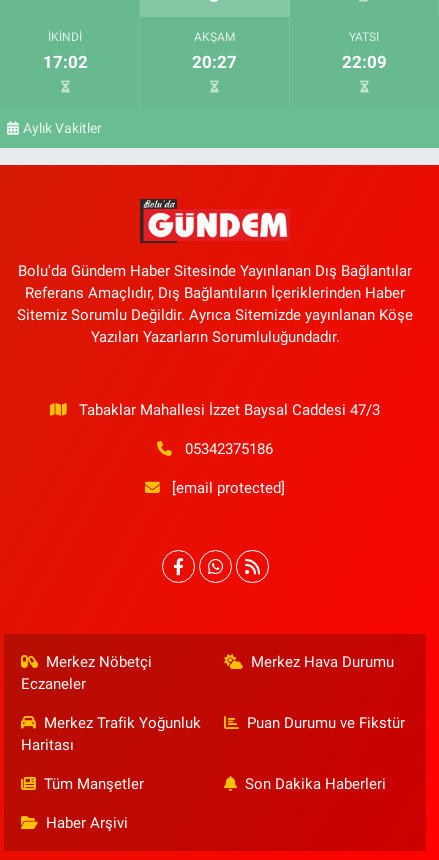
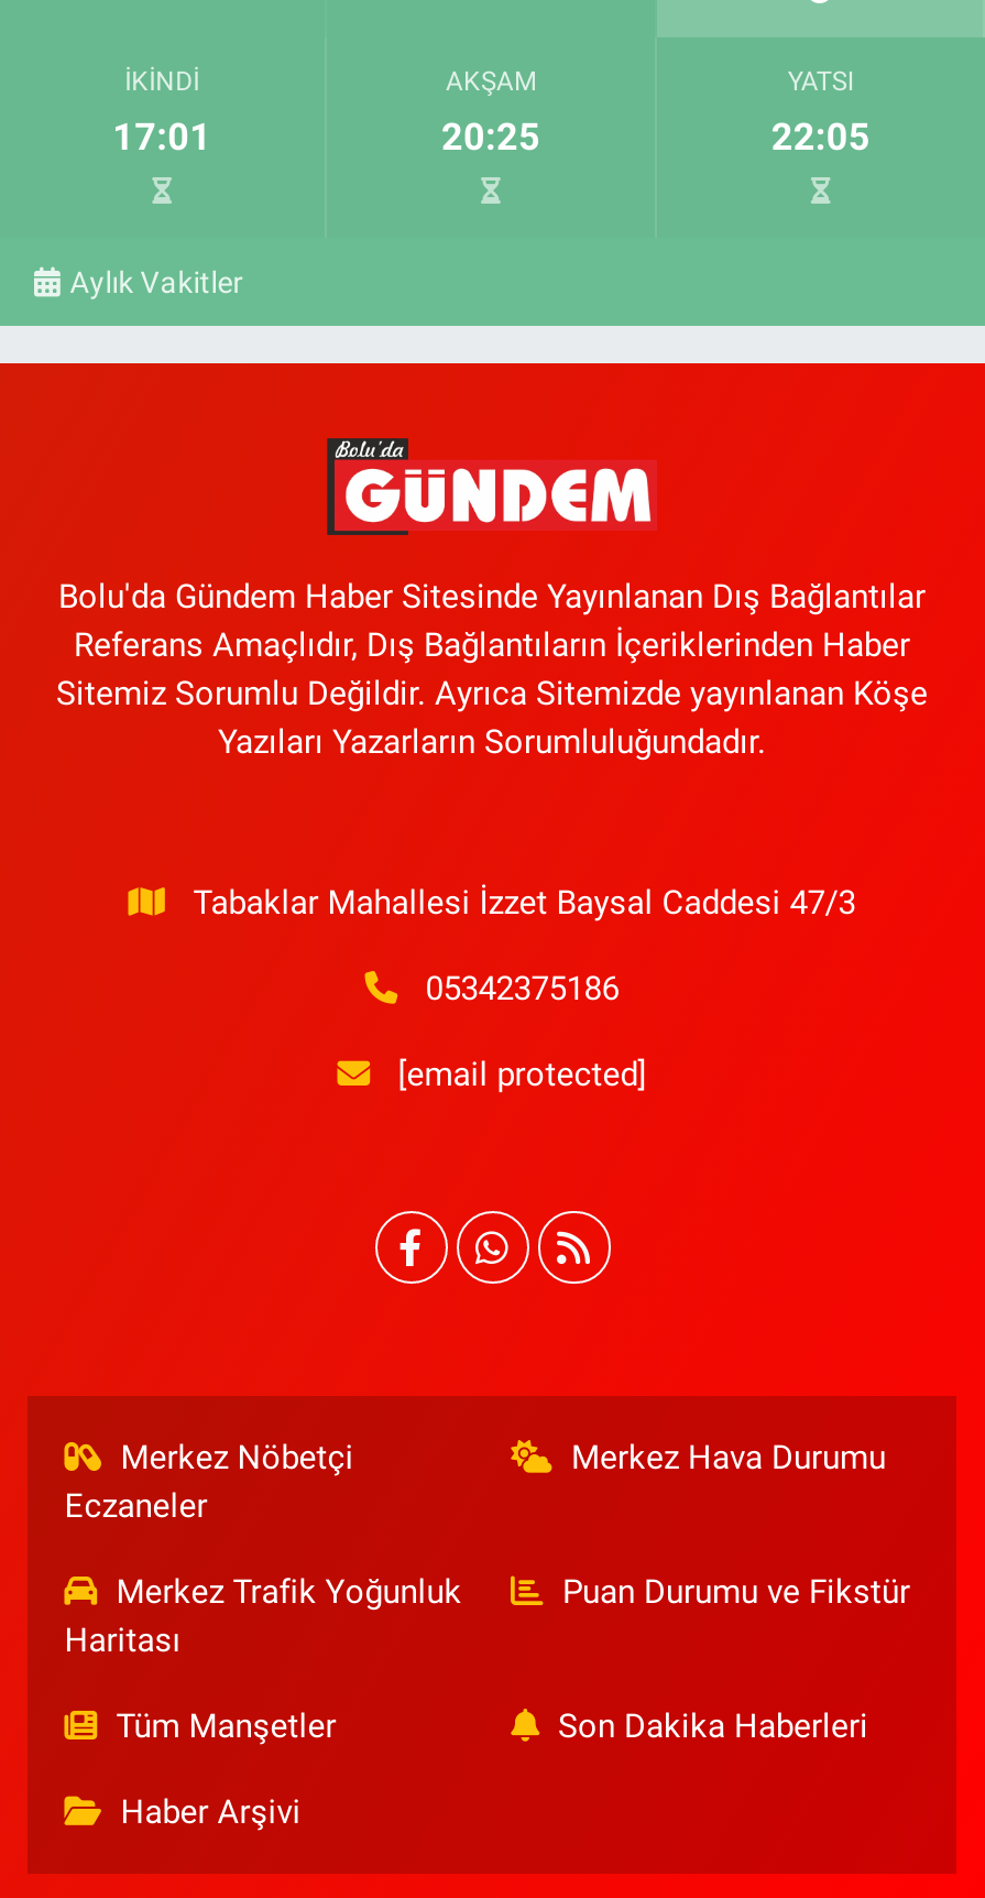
[43,52,88,72] 17:02 -> [113,114,212,158] 17:01
[192,52,237,72] 20:27 -> [441,114,540,158] 20:25
[342,52,387,72] 22:09 -> [771,114,870,158] 22:05

